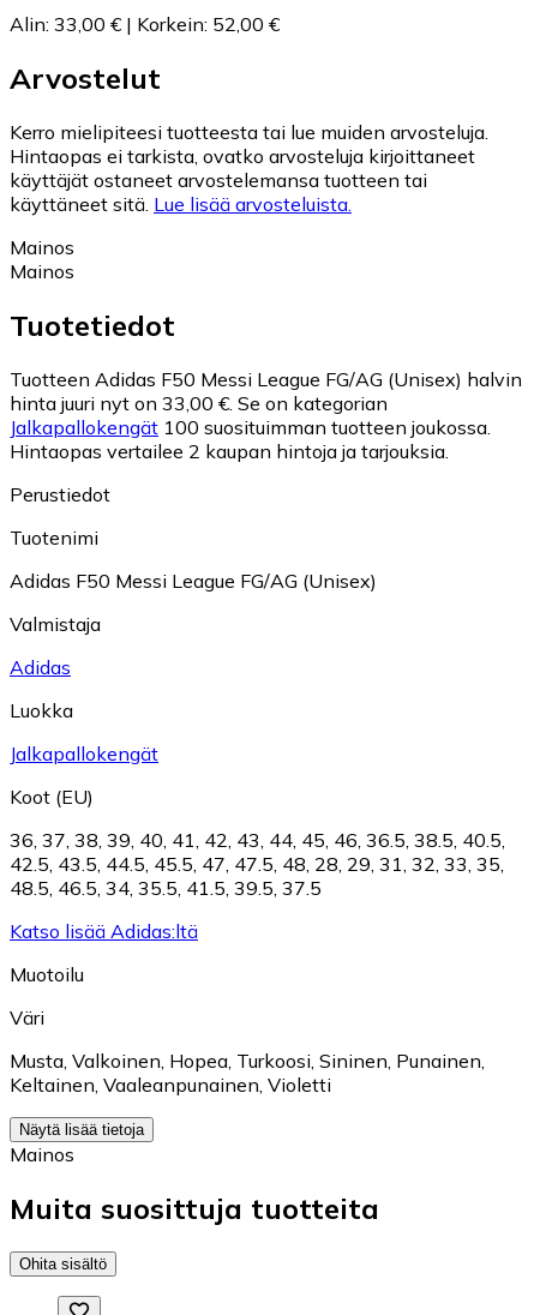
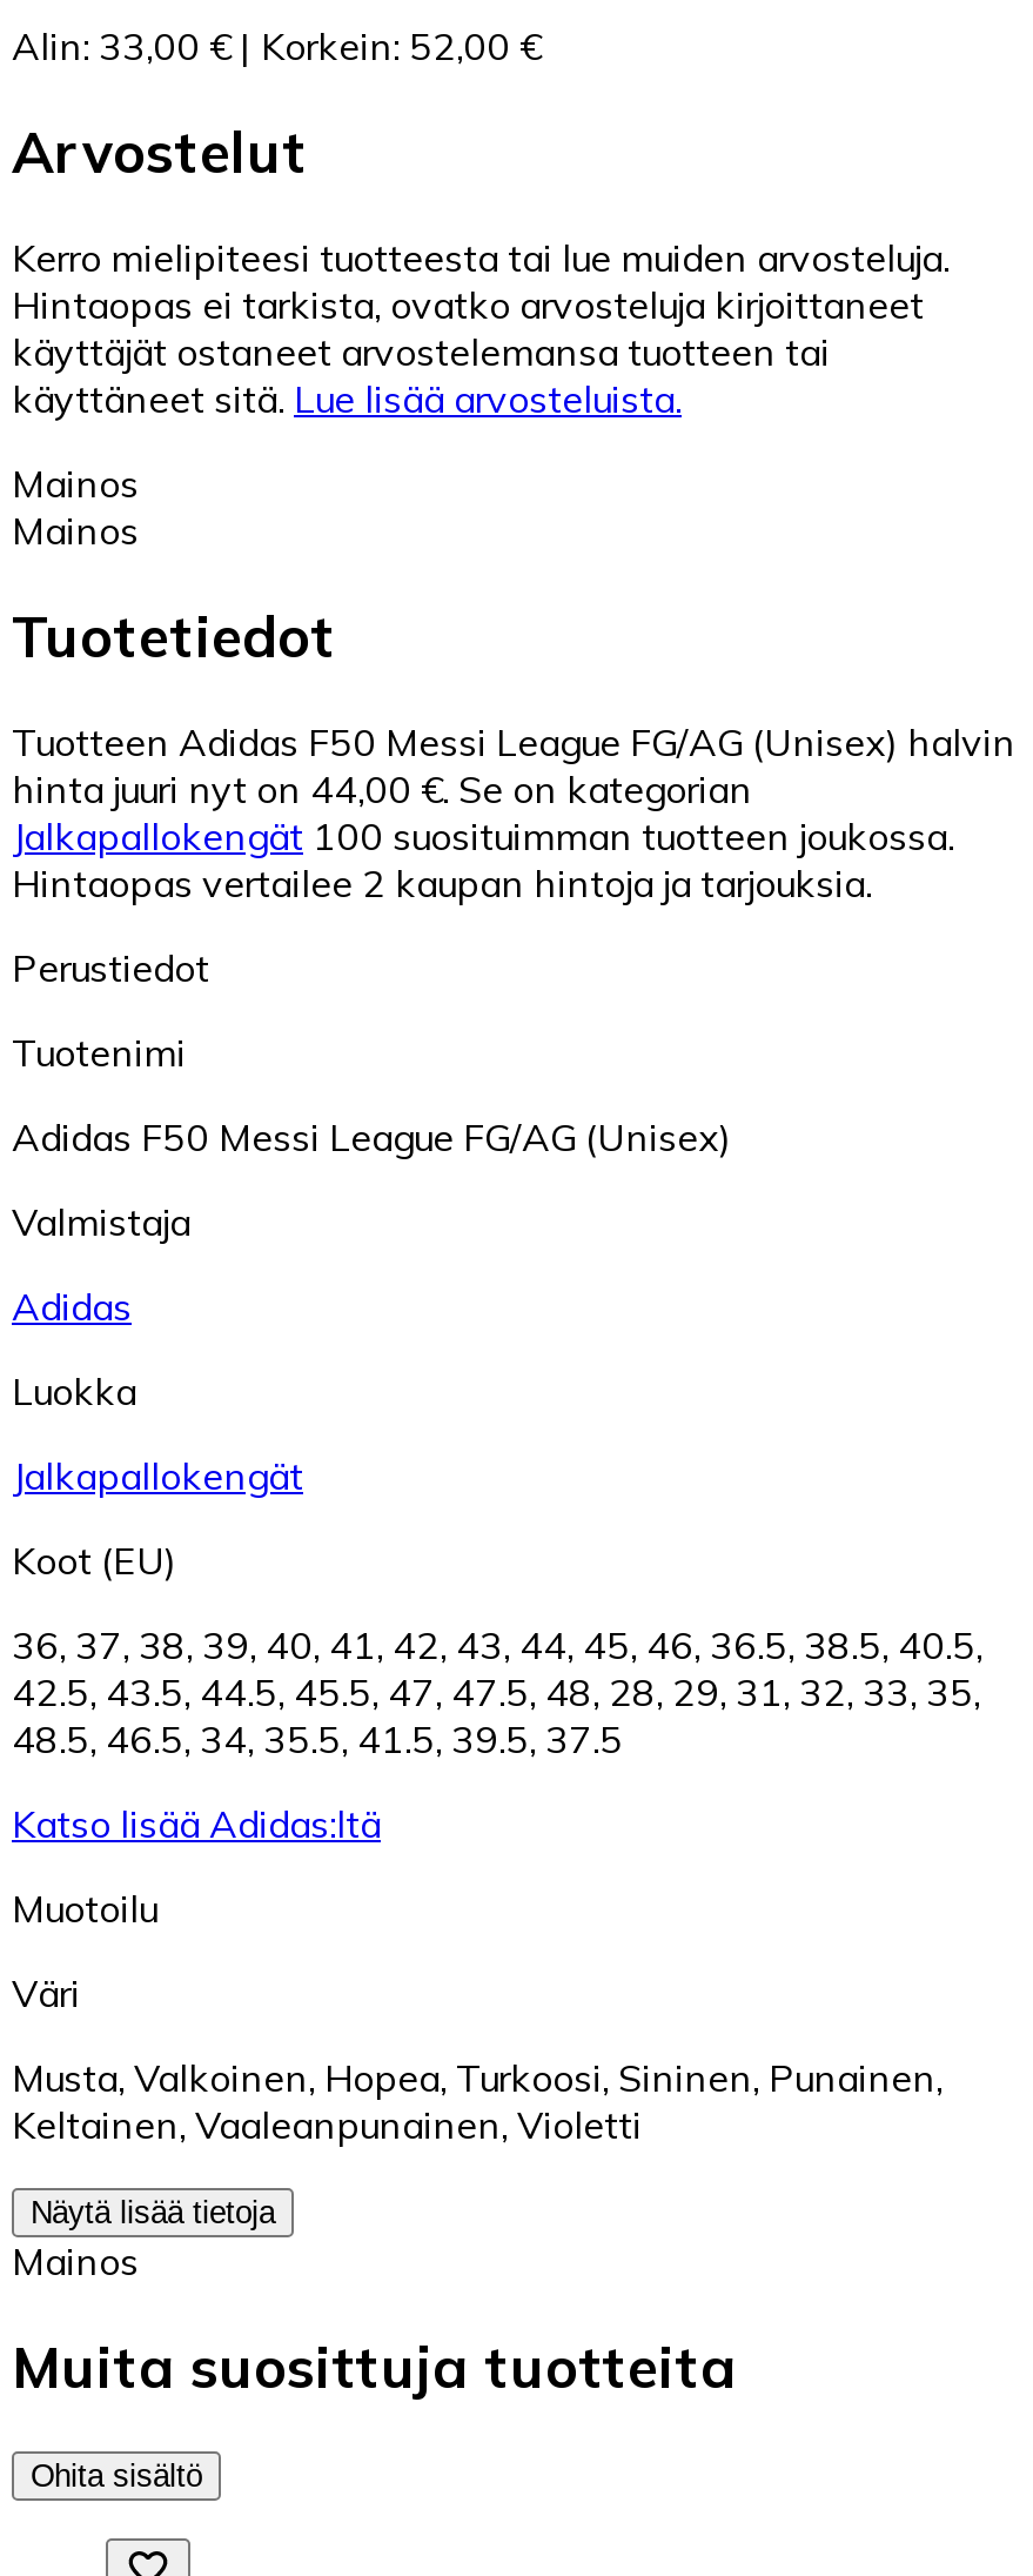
[10,391,388,415] hinta juuri nyt on 33,00 €. Se on kategorian -> [12,765,752,812] hinta juuri nyt on 44,00 €. Se on kategorian

